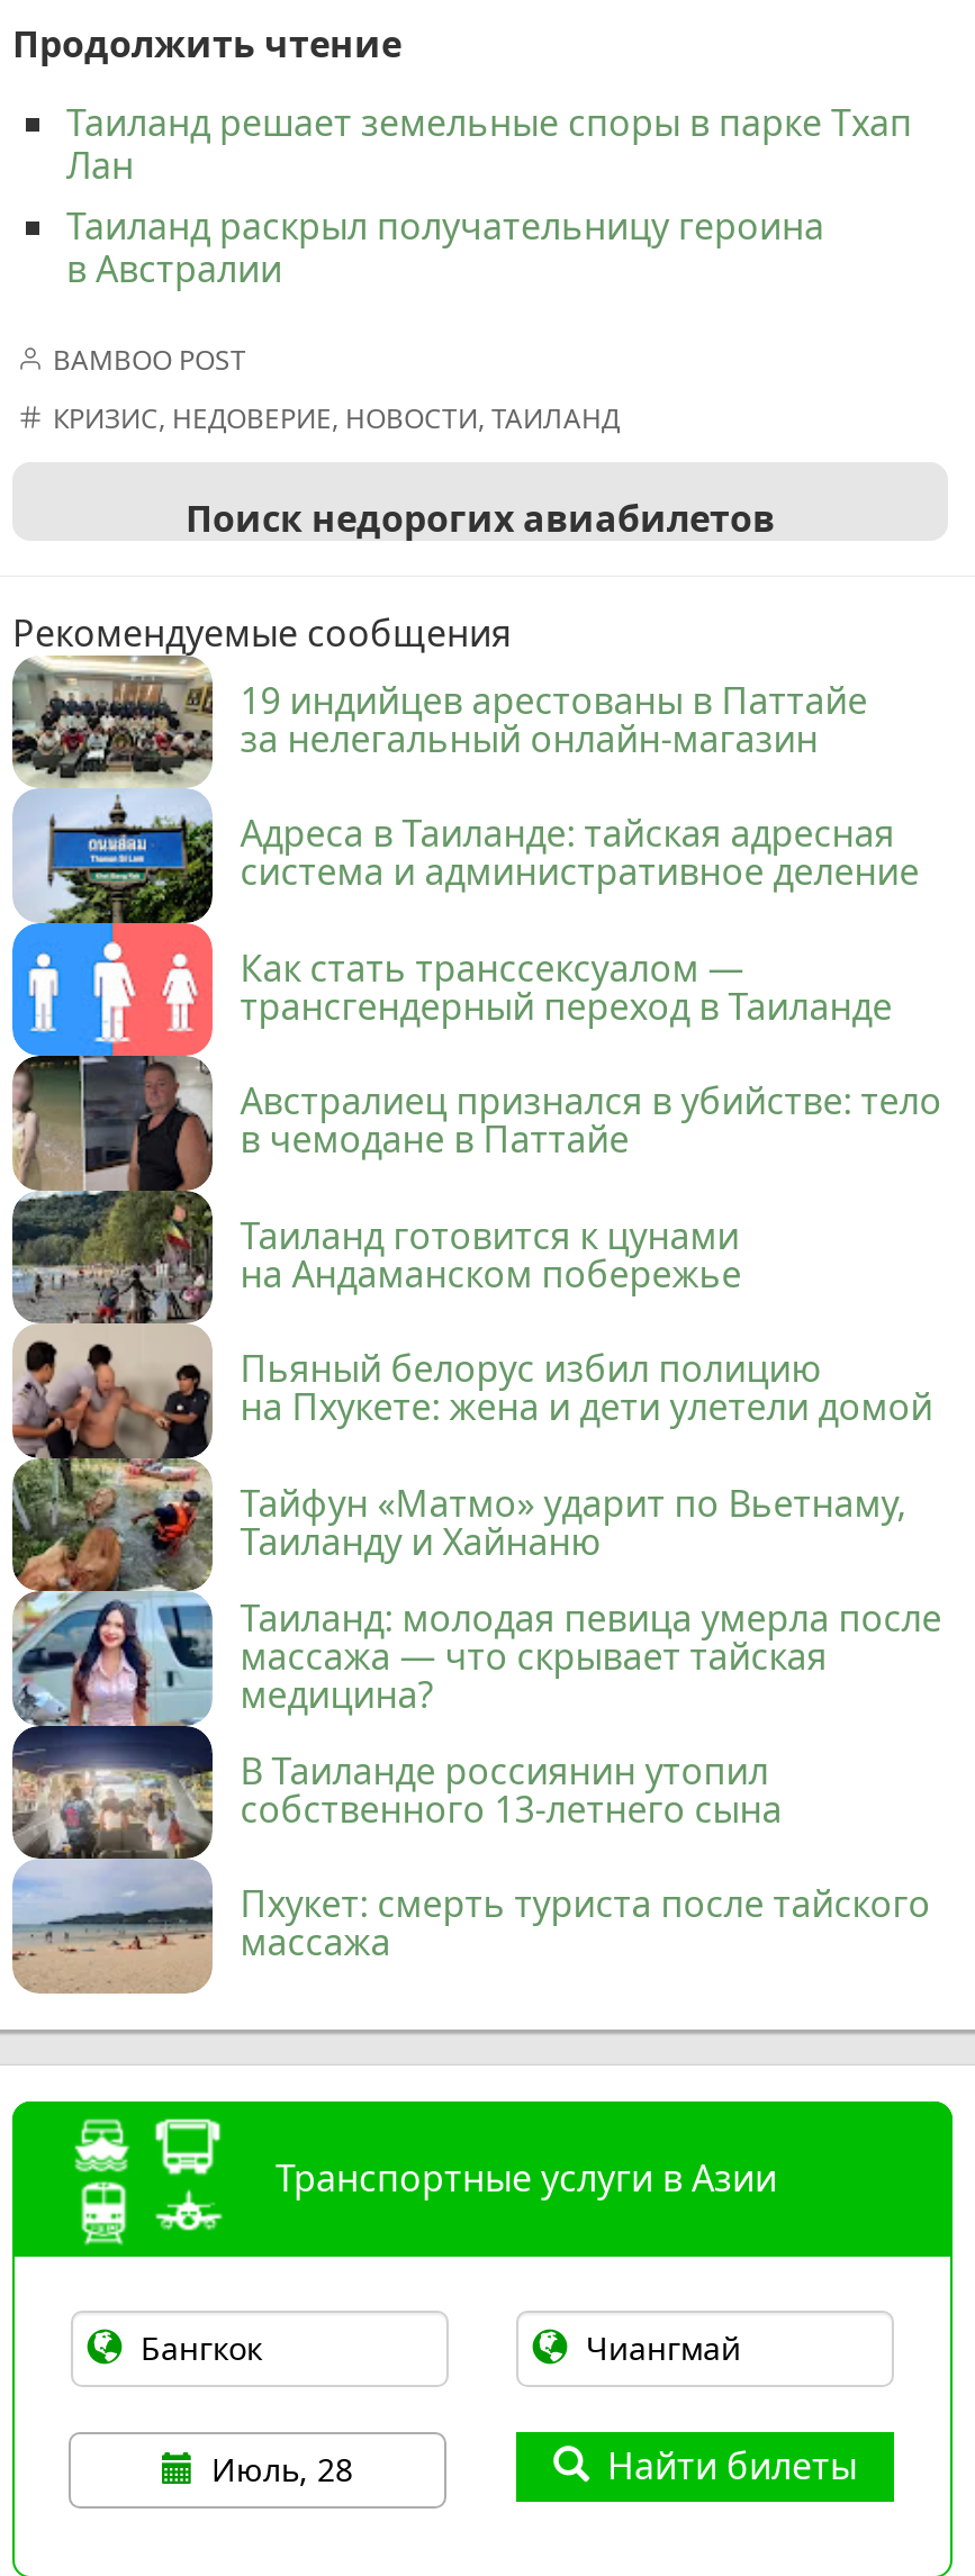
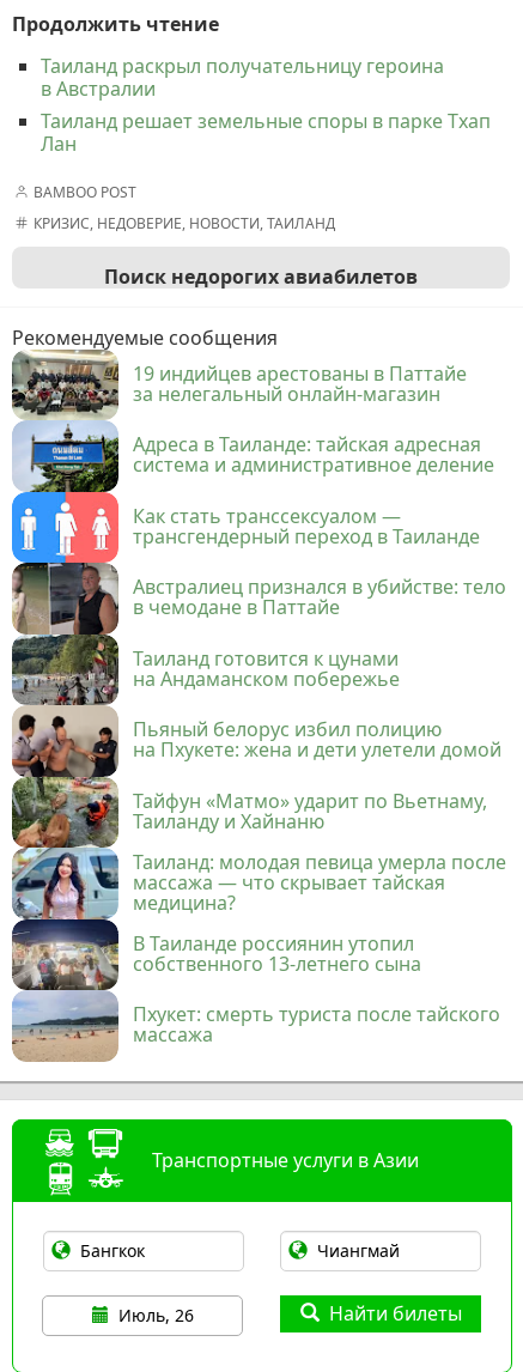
moved [66,97,912,189] -> [41,107,491,156]: Таиланд решает земельные споры в парке Тхап | Лан
moved [66,200,824,293] -> [41,52,444,101]: Таиланд раскрыл получательницу героина | в Австралии
[211,2447,353,2490] Июль, 28 -> [118,1303,193,1326] Июль, 26

